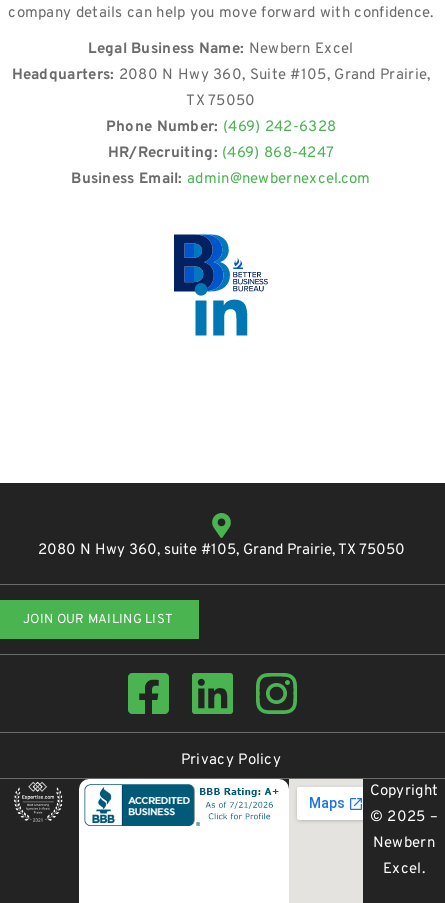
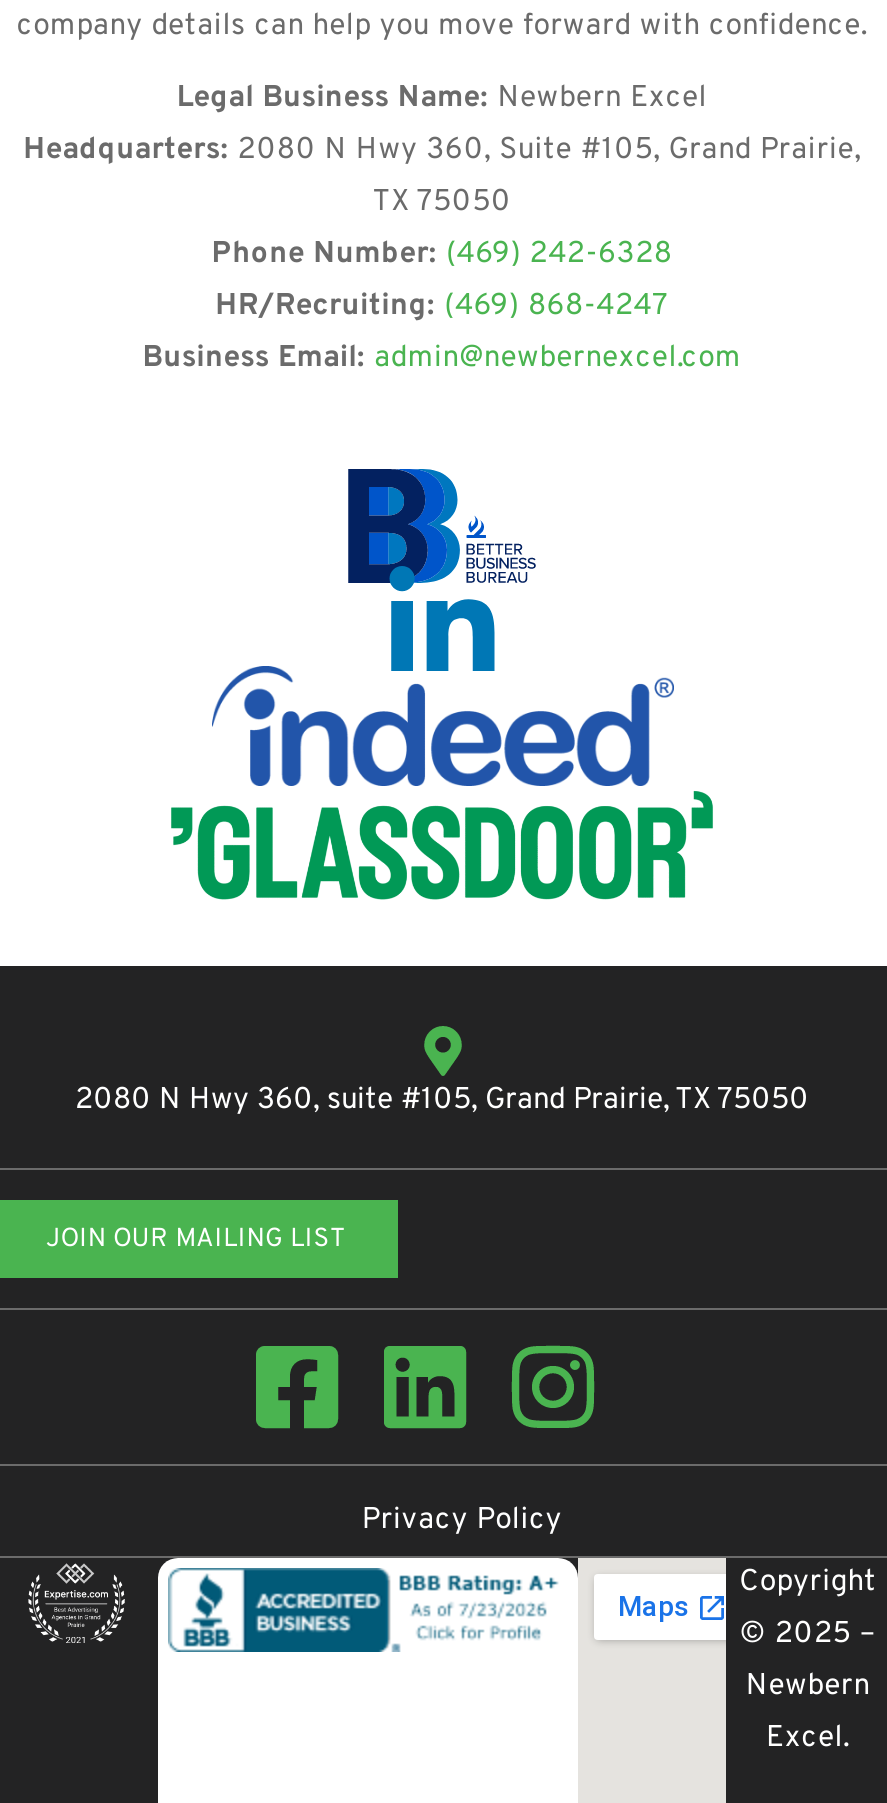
none -> [168,664,716,902] [image]

